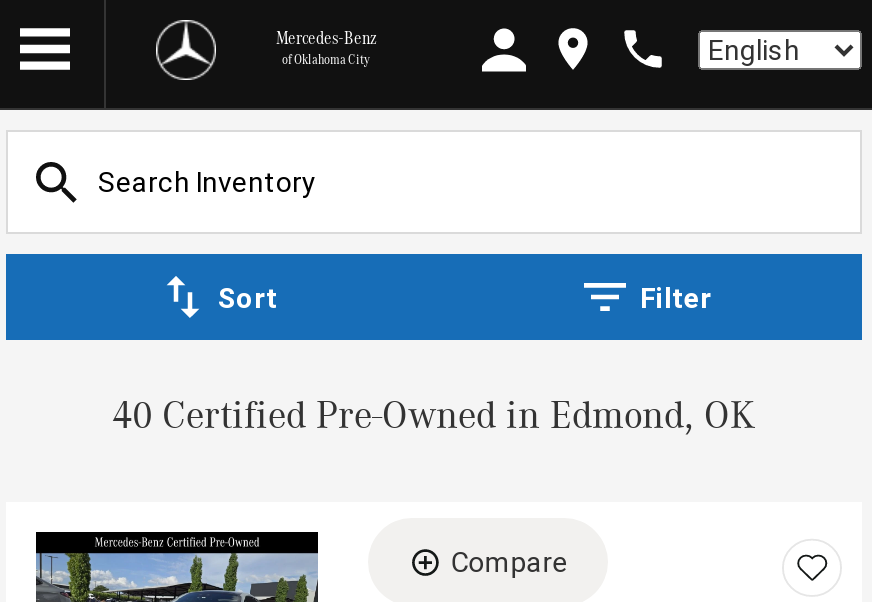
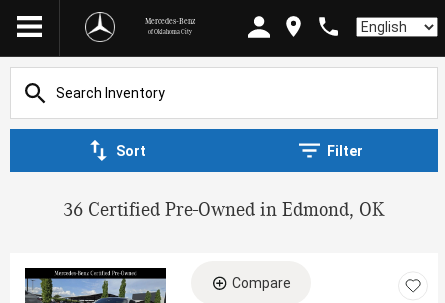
[112,396,756,436] 40 Certified Pre-Owned in Edmond, OK -> [63,200,385,220] 36 Certified Pre-Owned in Edmond, OK

